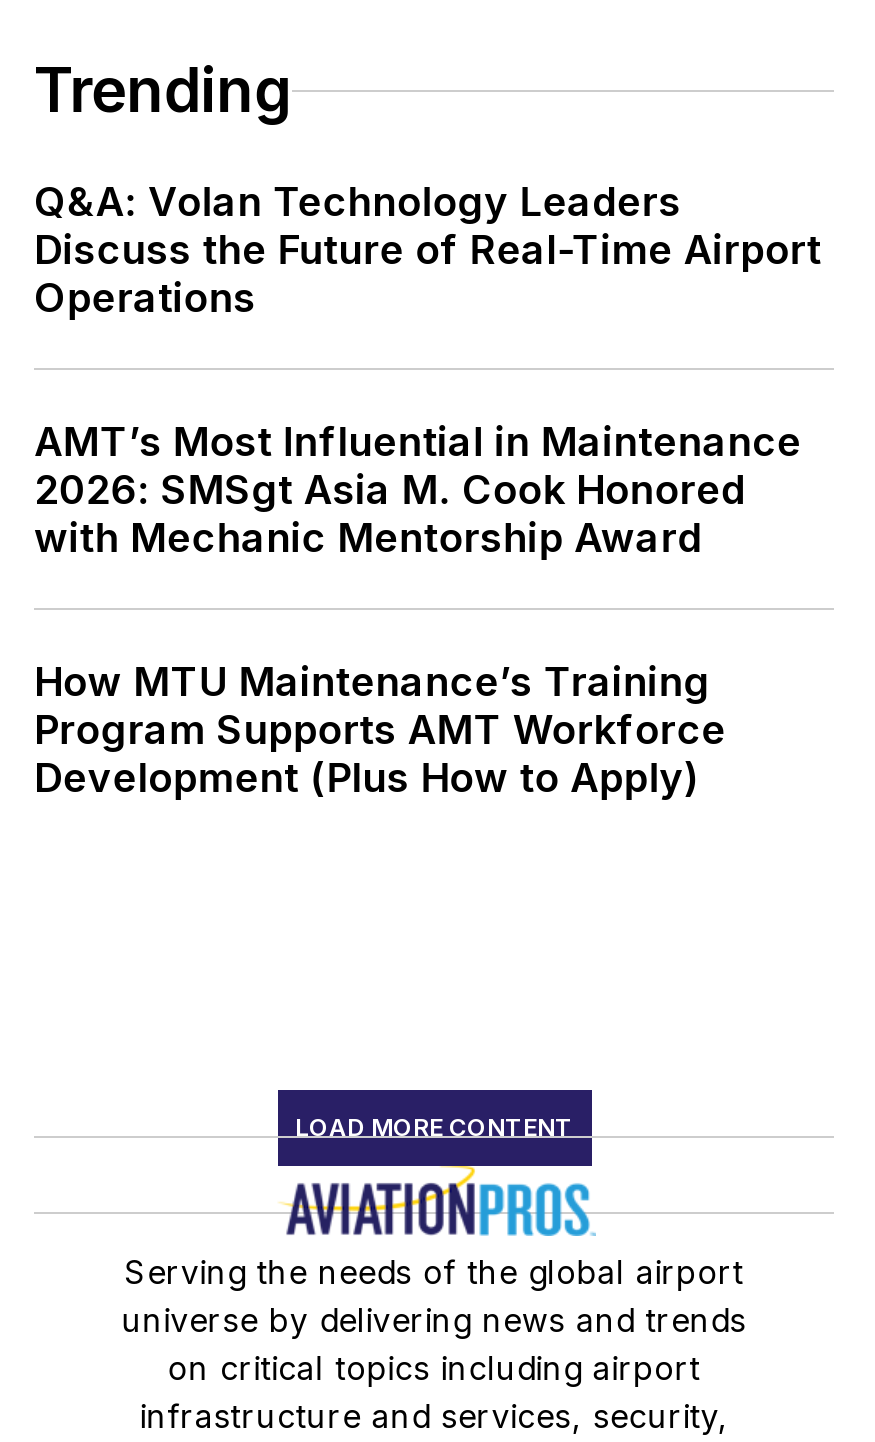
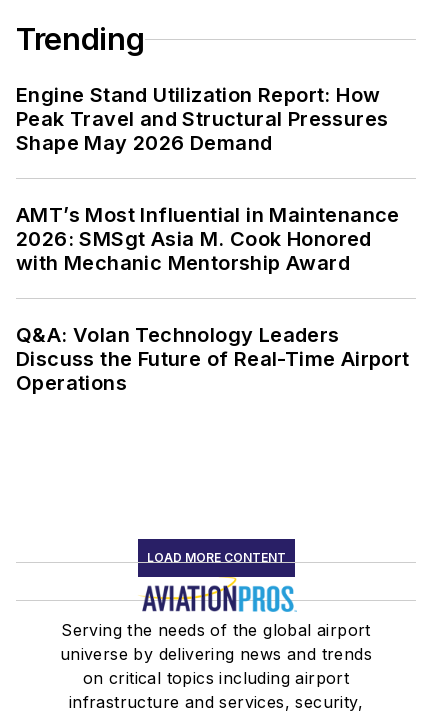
none -> [16,83,388,155] Engine Stand Utilization Report: How | Peak Travel and Structural Pressures | Shape May 2026 Demand
moved [34,179,825,323] -> [16,323,412,395]: Q&A: Volan Technology Leaders | Discuss the Future of Real-Time Airport | Operations
[34,659,726,803] How MTU Maintenance’s Training | Program Supports AMT Workforce | Development (Plus How to Apply) -> none

